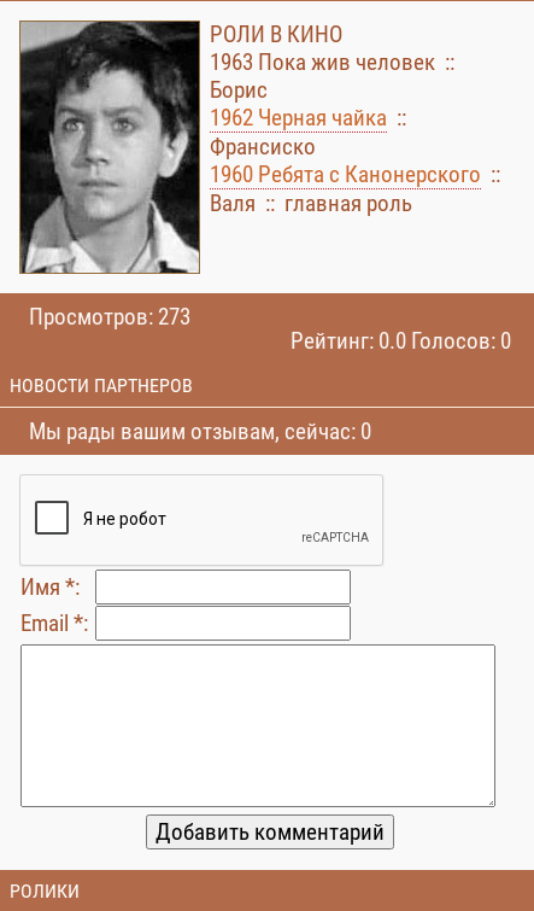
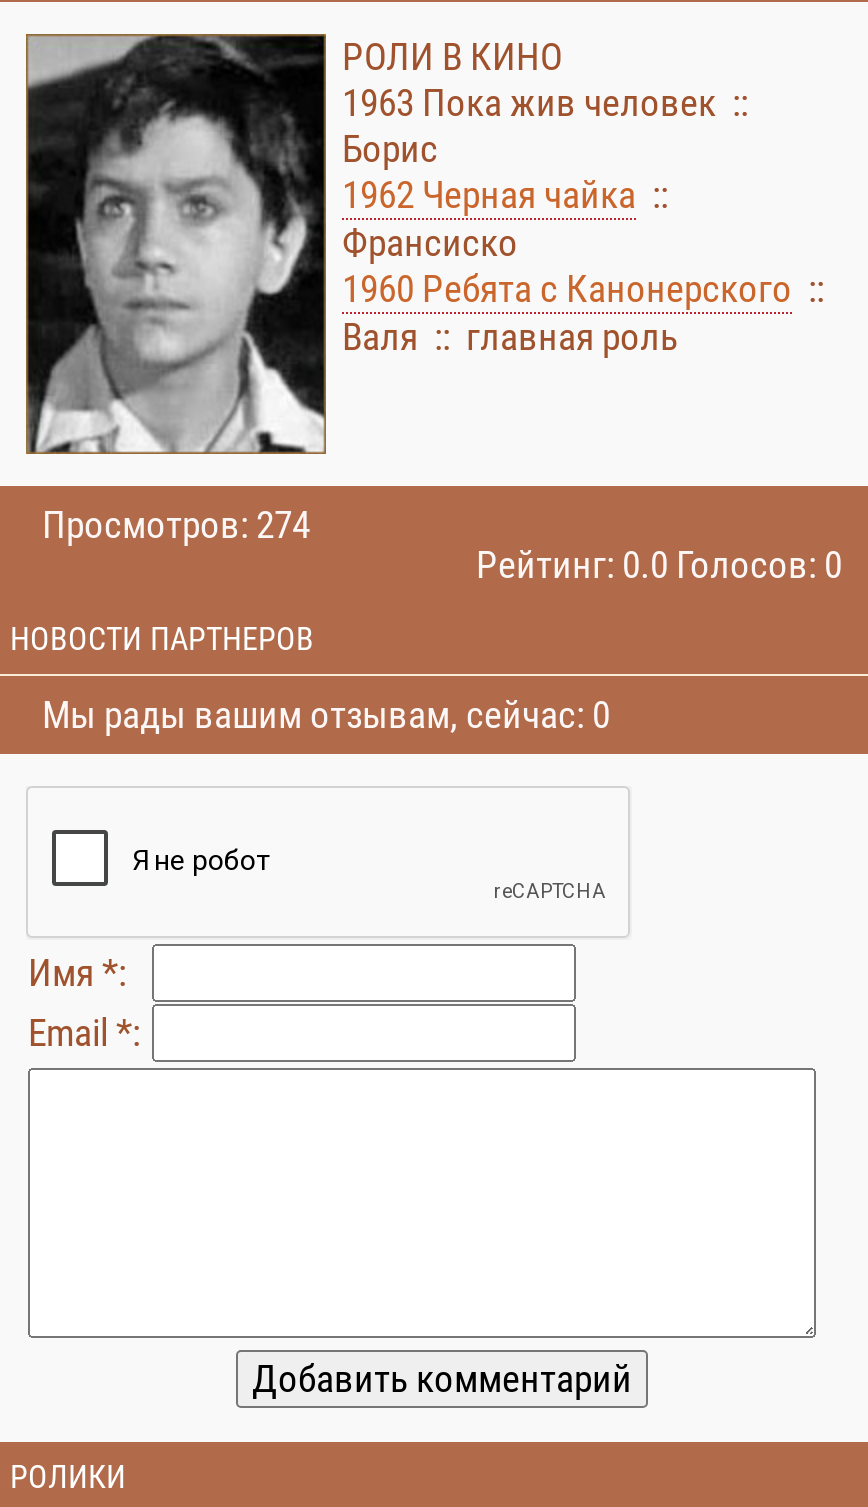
[29,303,190,331] Просмотров: 273 -> [42,502,310,548] Просмотров: 274

